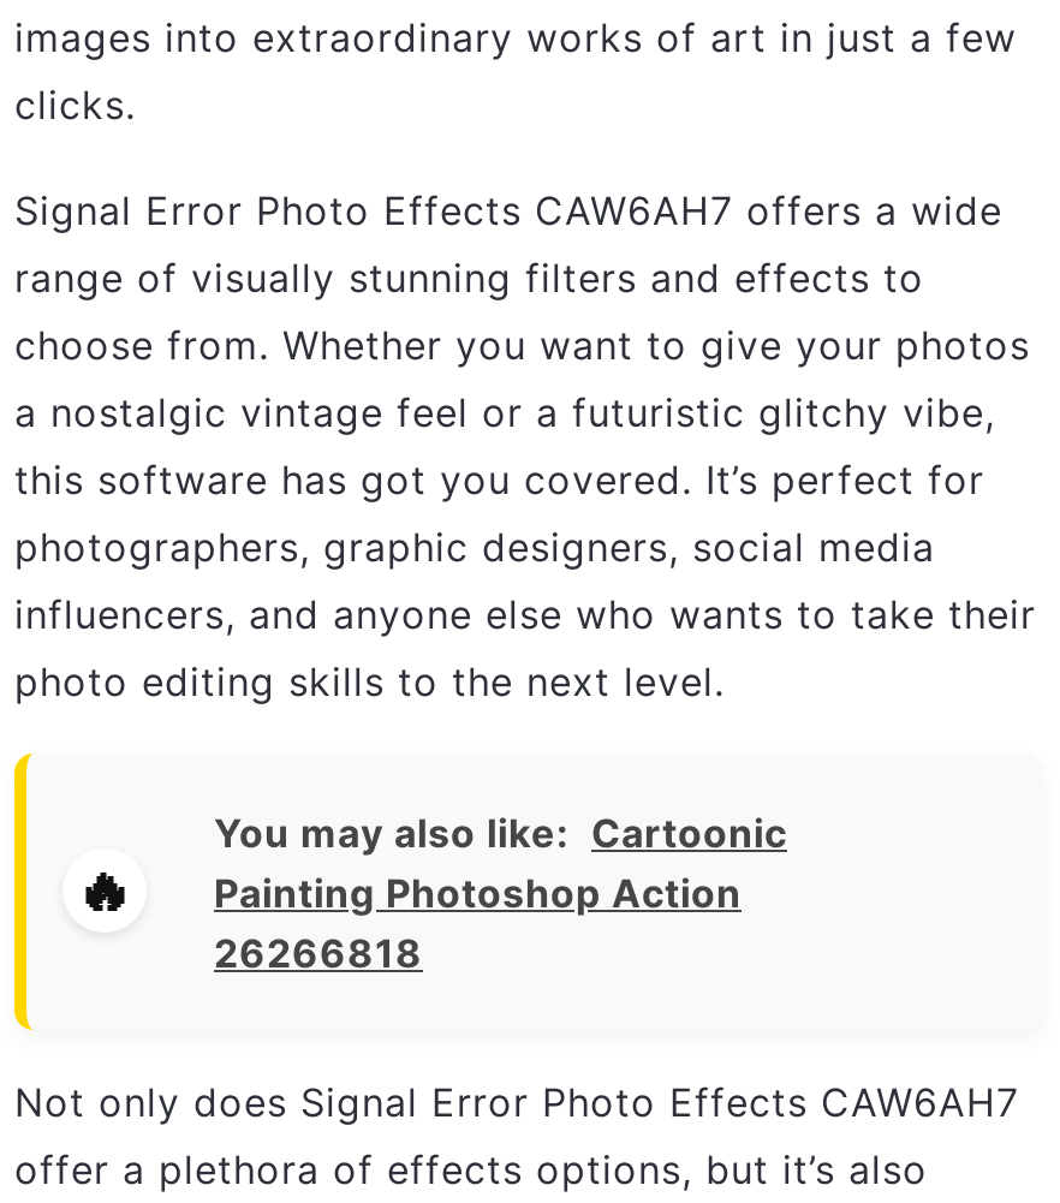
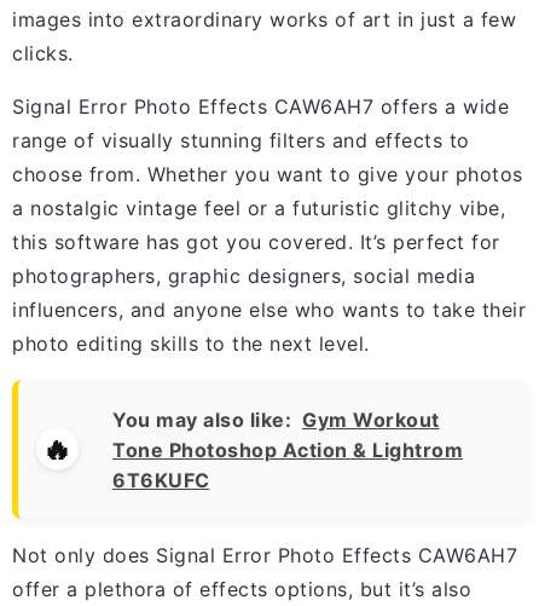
[214,808,787,977] You may also like: Cartoonic | Painting Photoshop Action | 26266818 -> [112,407,463,492] You may also like: Gym Workout | Tone Photoshop Action & Lightrom | 6T6KUFC

